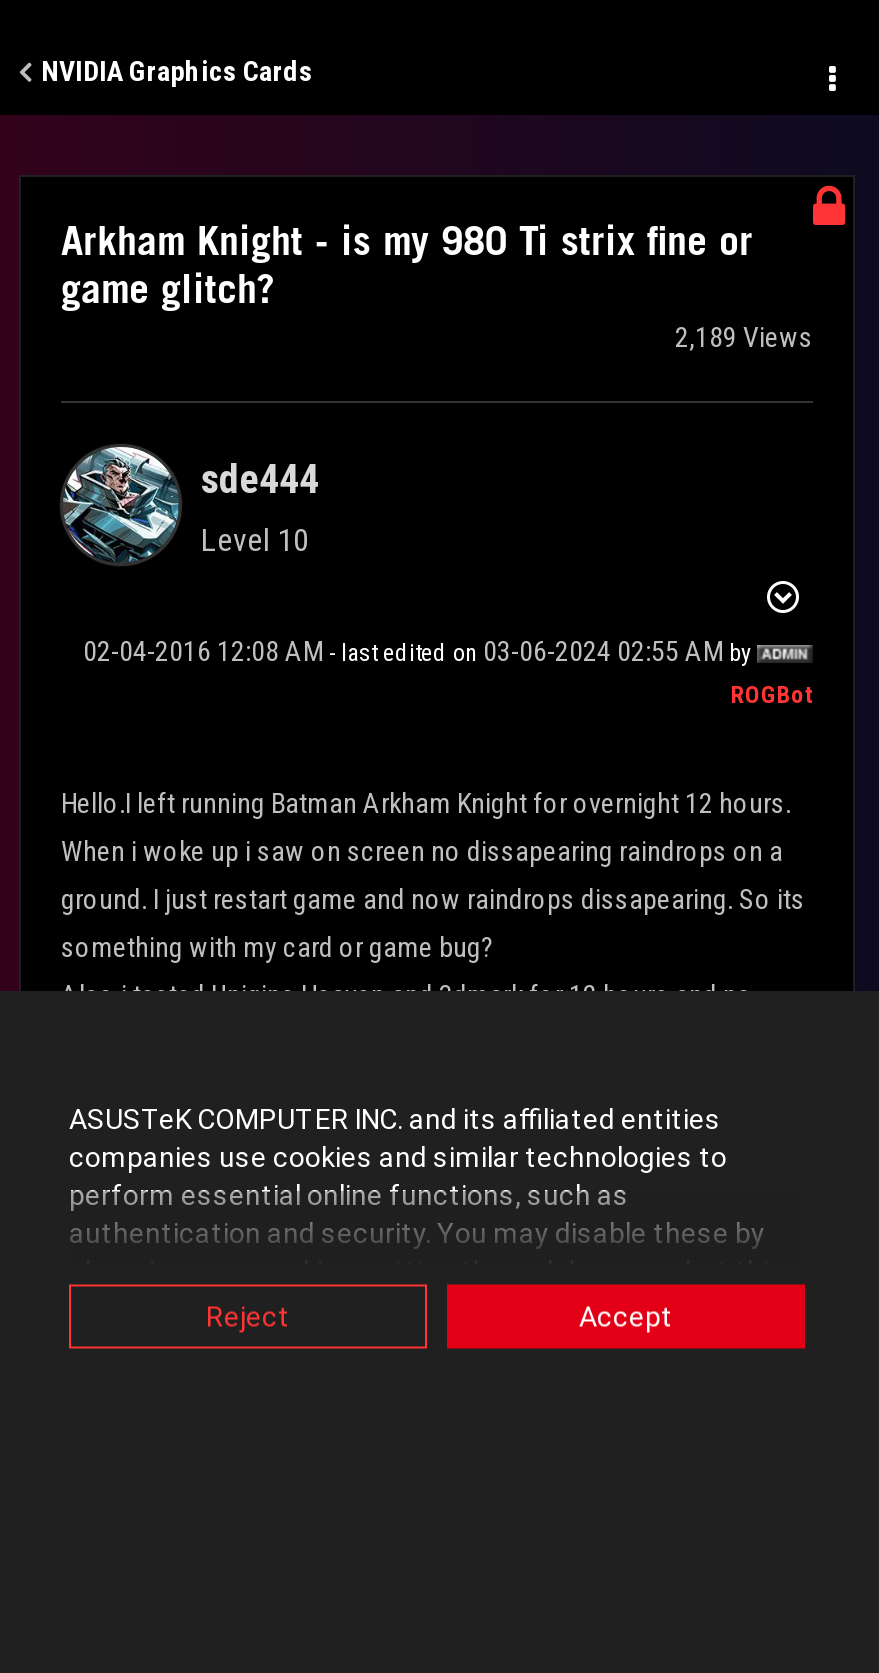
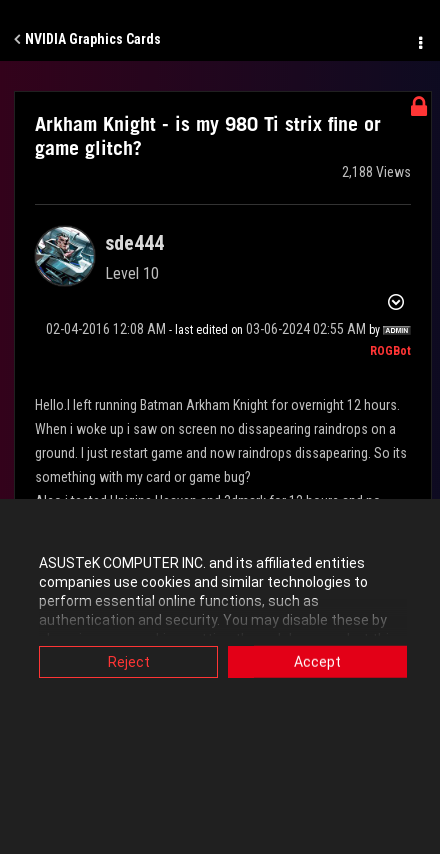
[675,321,813,353] 2,189 Views -> [342,164,411,180] 2,188 Views

